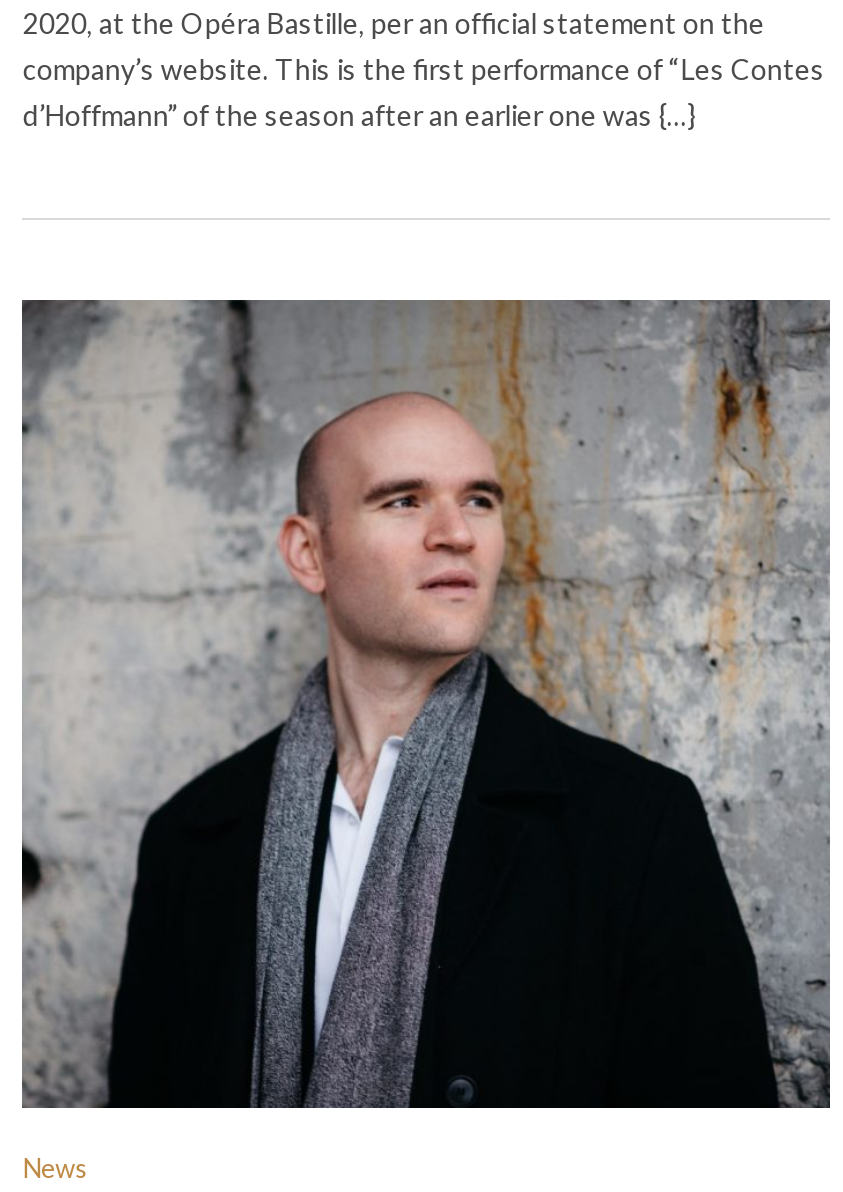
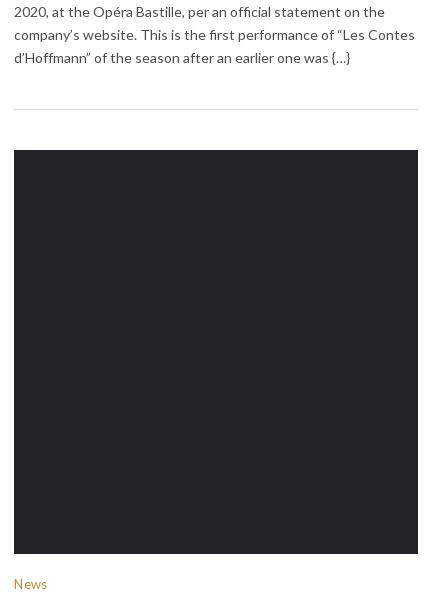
[22,300,830,1108] [image] -> none

